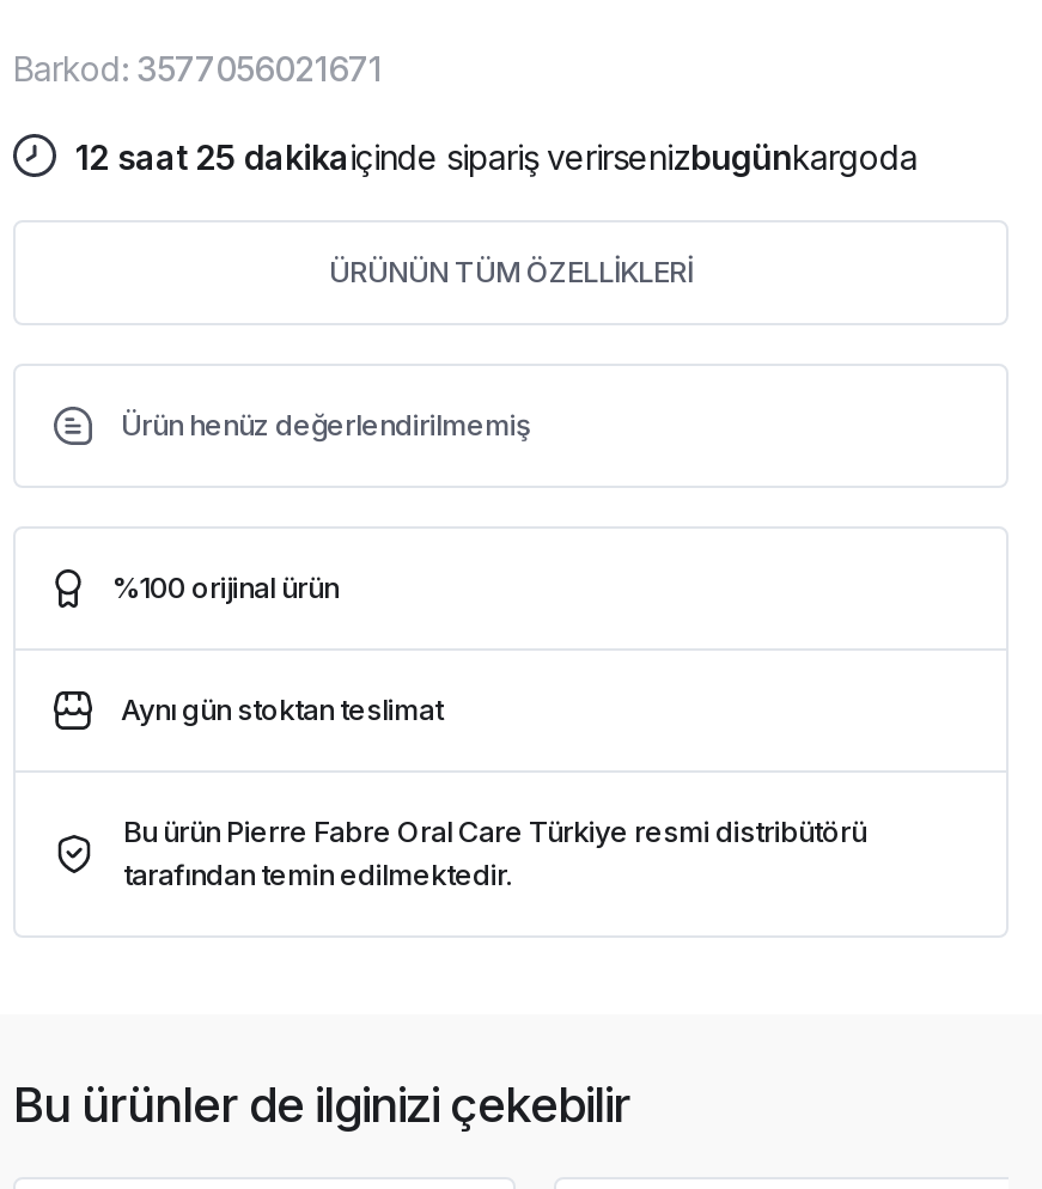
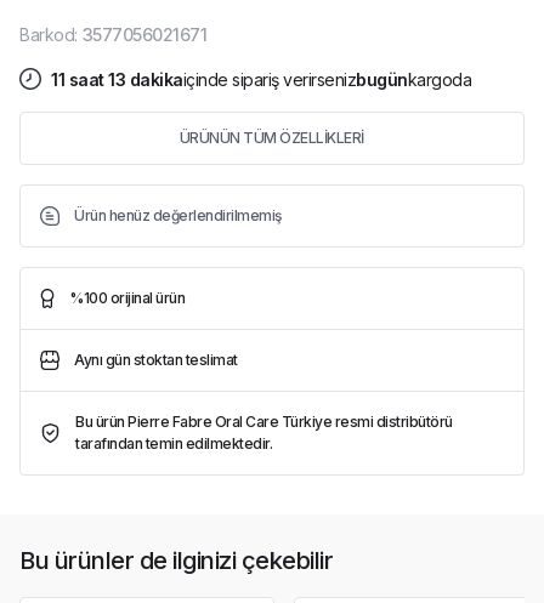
[75,136,918,177] 12 saat 25 dakikaiçinde sipariş verirsenizbugünkargoda -> [51,69,471,90] 11 saat 13 dakikaiçinde sipariş verirsenizbugünkargoda

